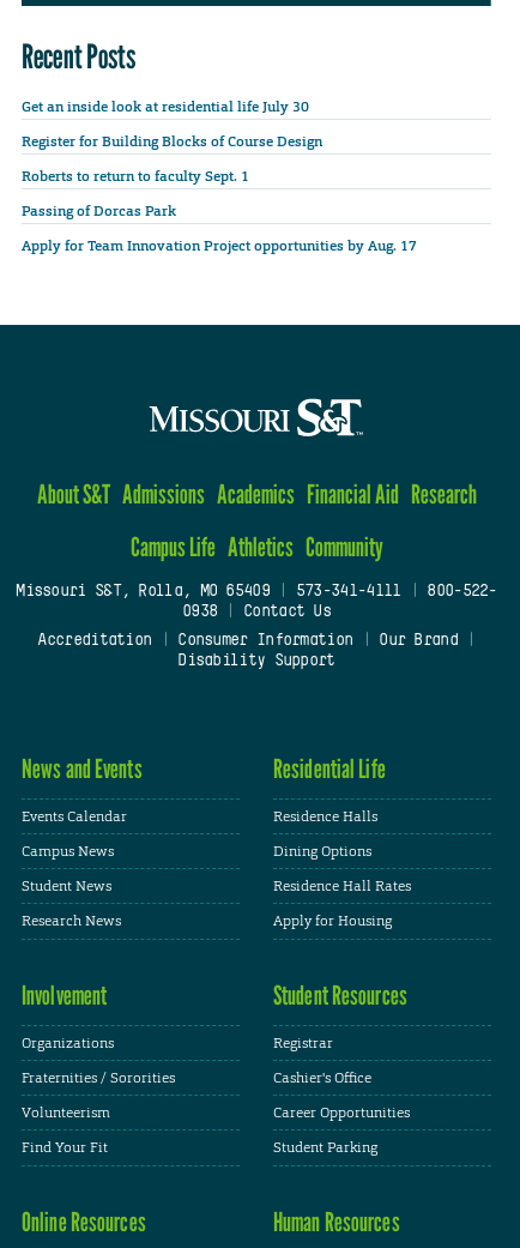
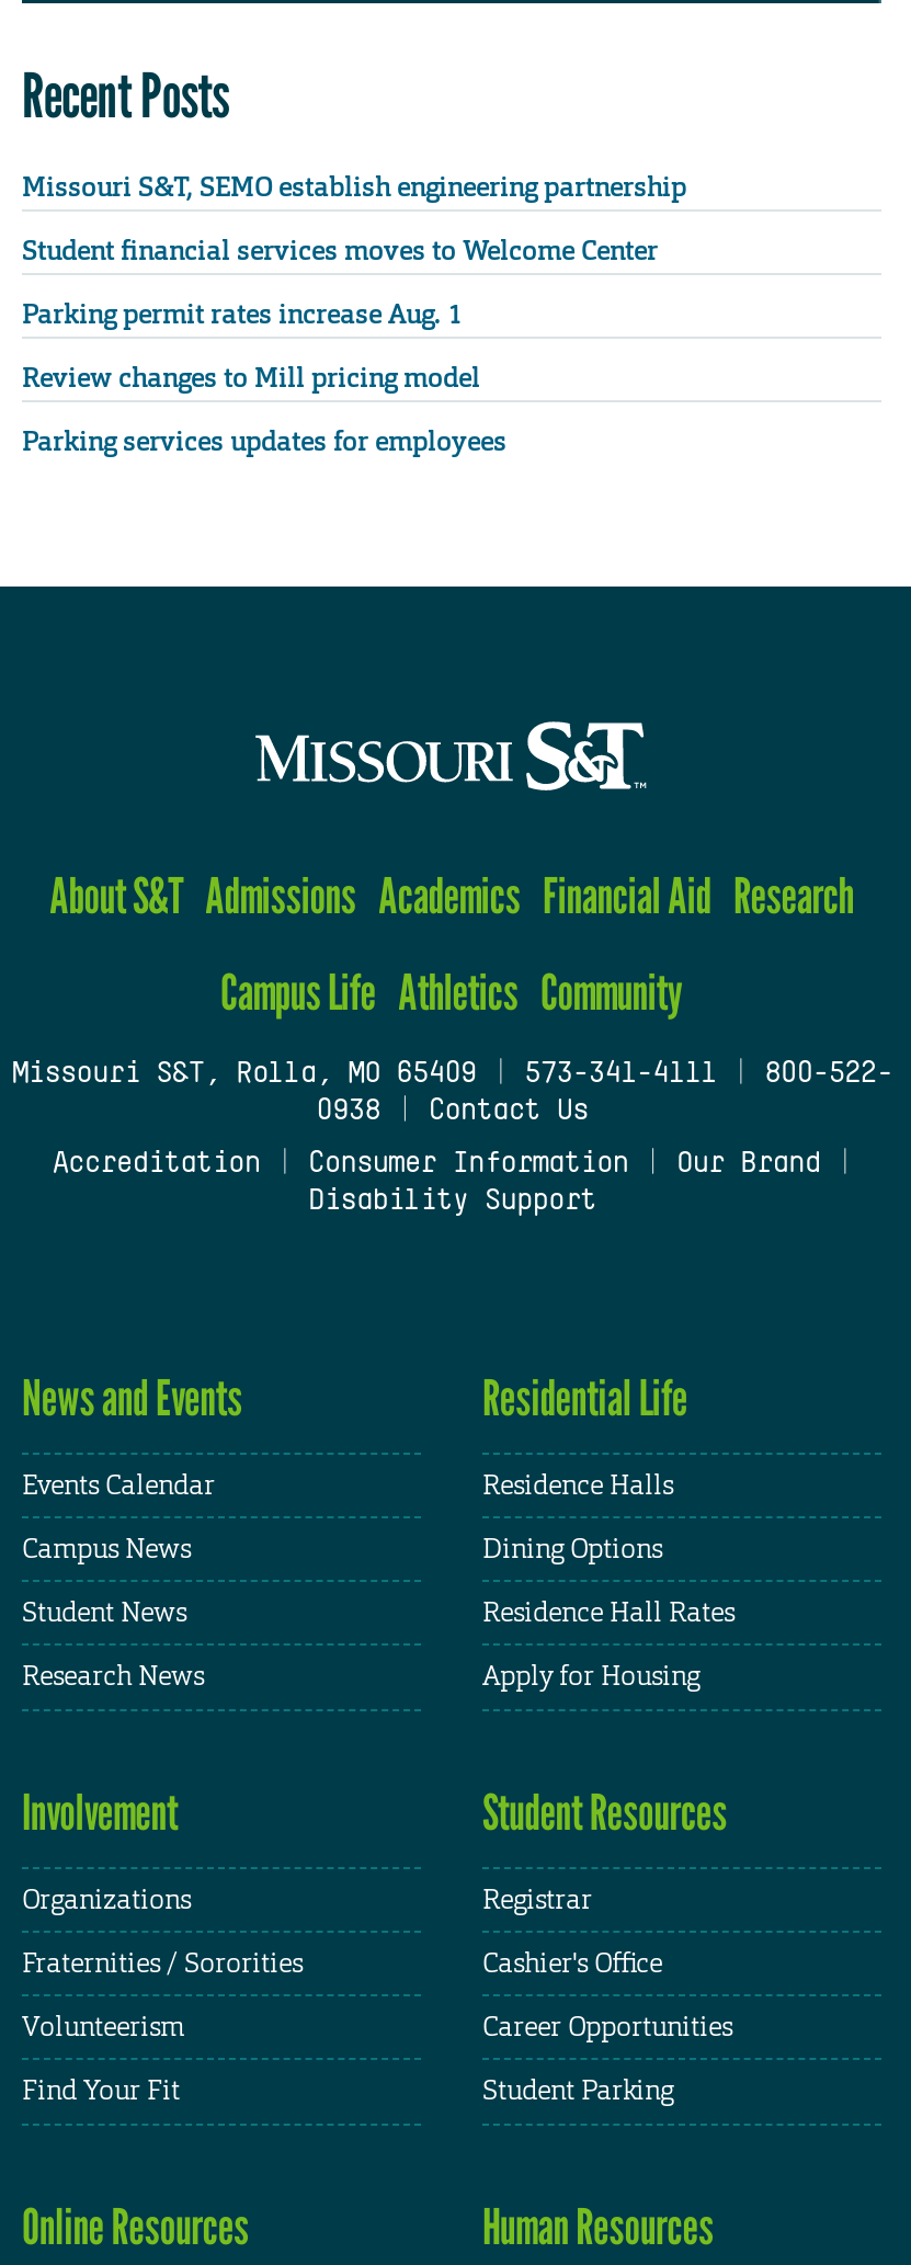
[22,97,309,116] Get an inside look at residential life July 30 -> [22,169,686,204] Missouri S&T, SEMO establish engineering partnership
[22,132,322,151] Register for Building Blocks of Course Design -> [22,233,658,268] Student financial services moves to Welcome Center
[22,167,253,186] Roberts to return to faculty Sept. 1 -> [22,297,463,332] Parking permit rates increase Aug. 1
[22,201,176,221] Passing of Dorcas Park -> [22,361,480,396] Review changes to Mill pricing model
[22,236,417,255] Apply for Team Innovation Project opportunities by Aug. 17 -> [22,424,506,460] Parking services updates for employees

